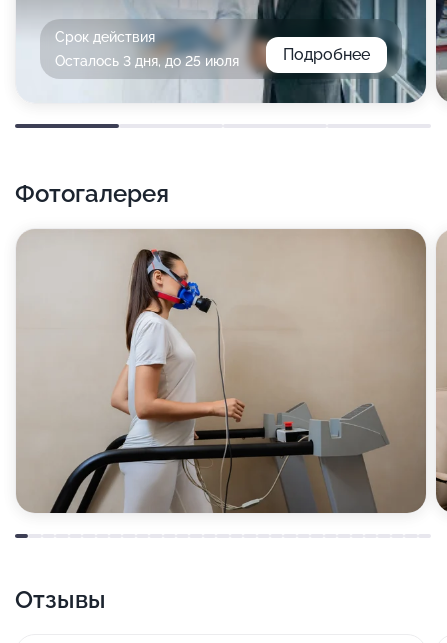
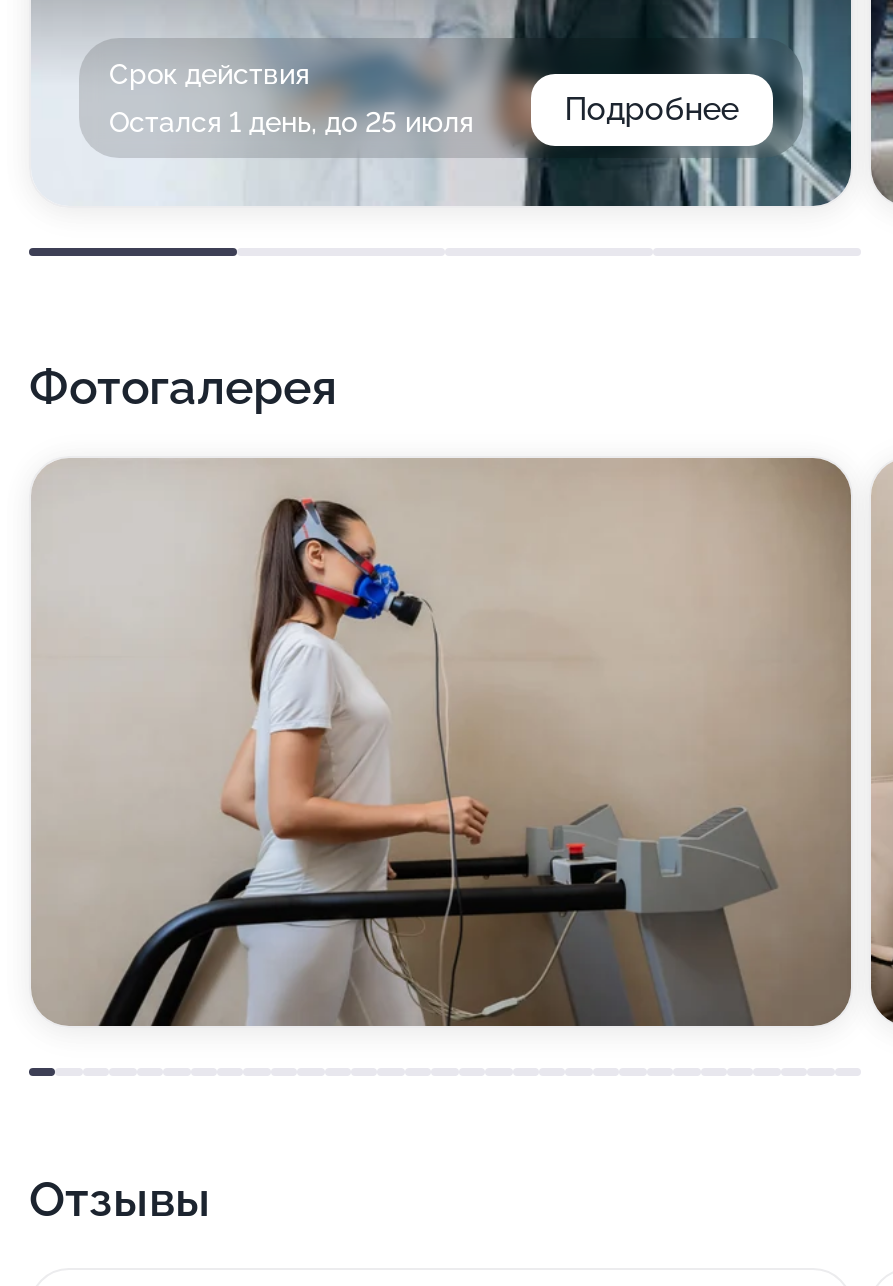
[55,53,239,69] Осталось 3 дня, до 25 июля -> [109,106,473,138] Остался 1 день, до 25 июля

